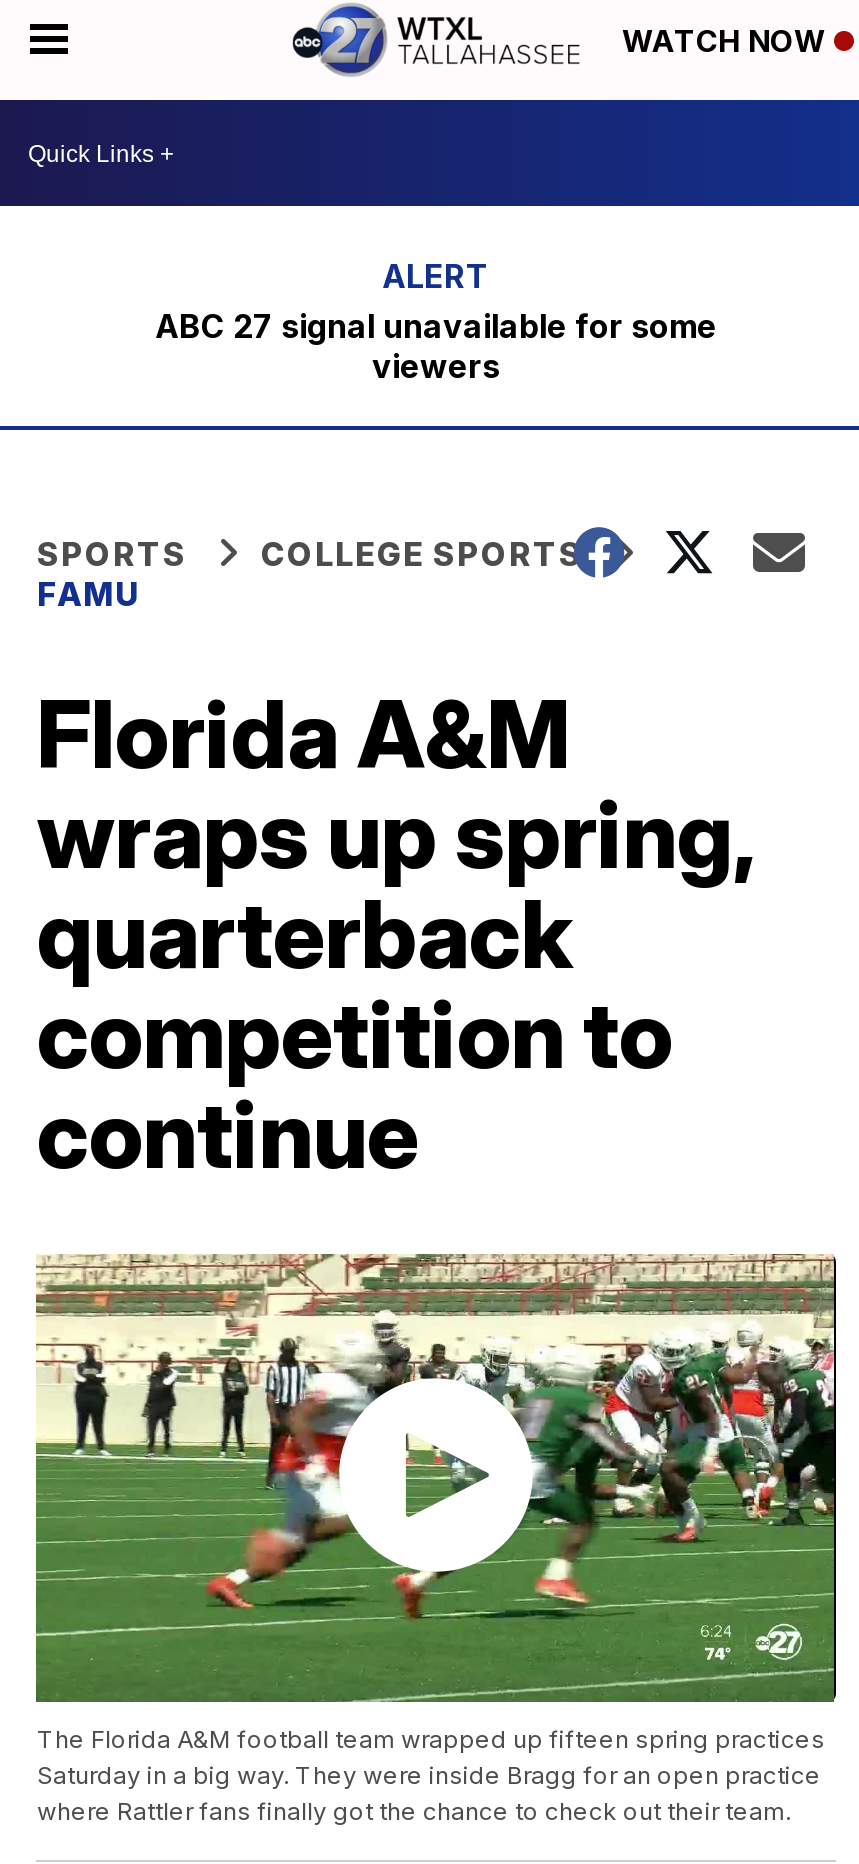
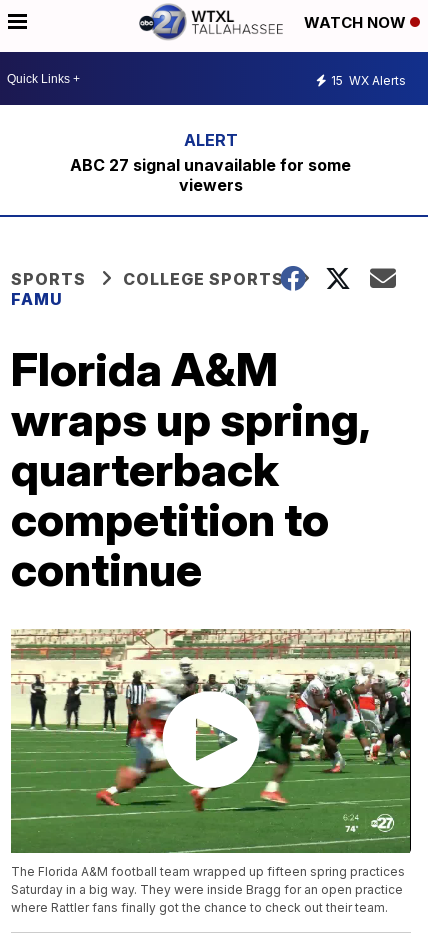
none -> [331,72,406,87] 15 WX Alerts

